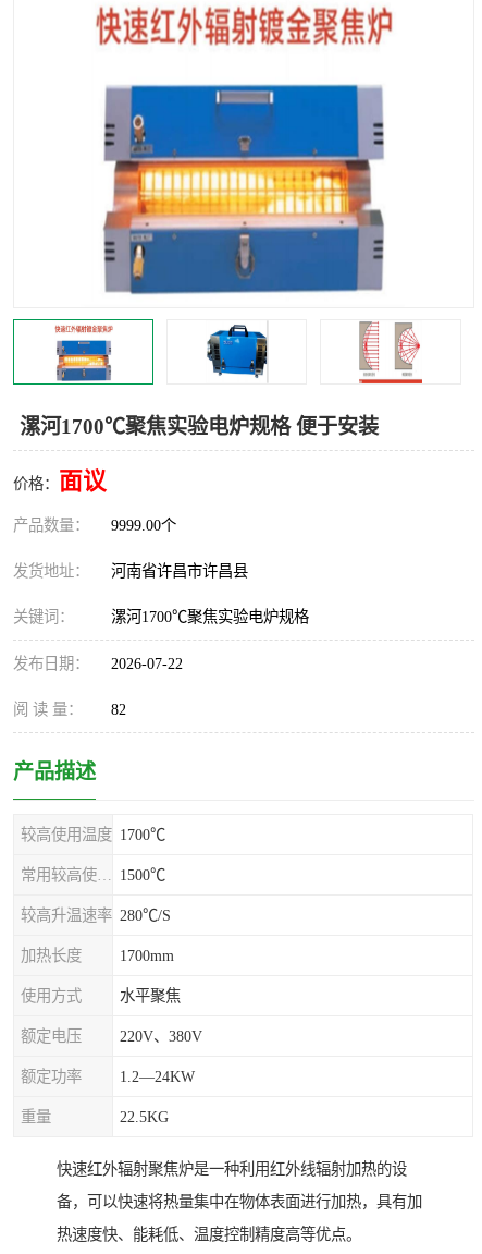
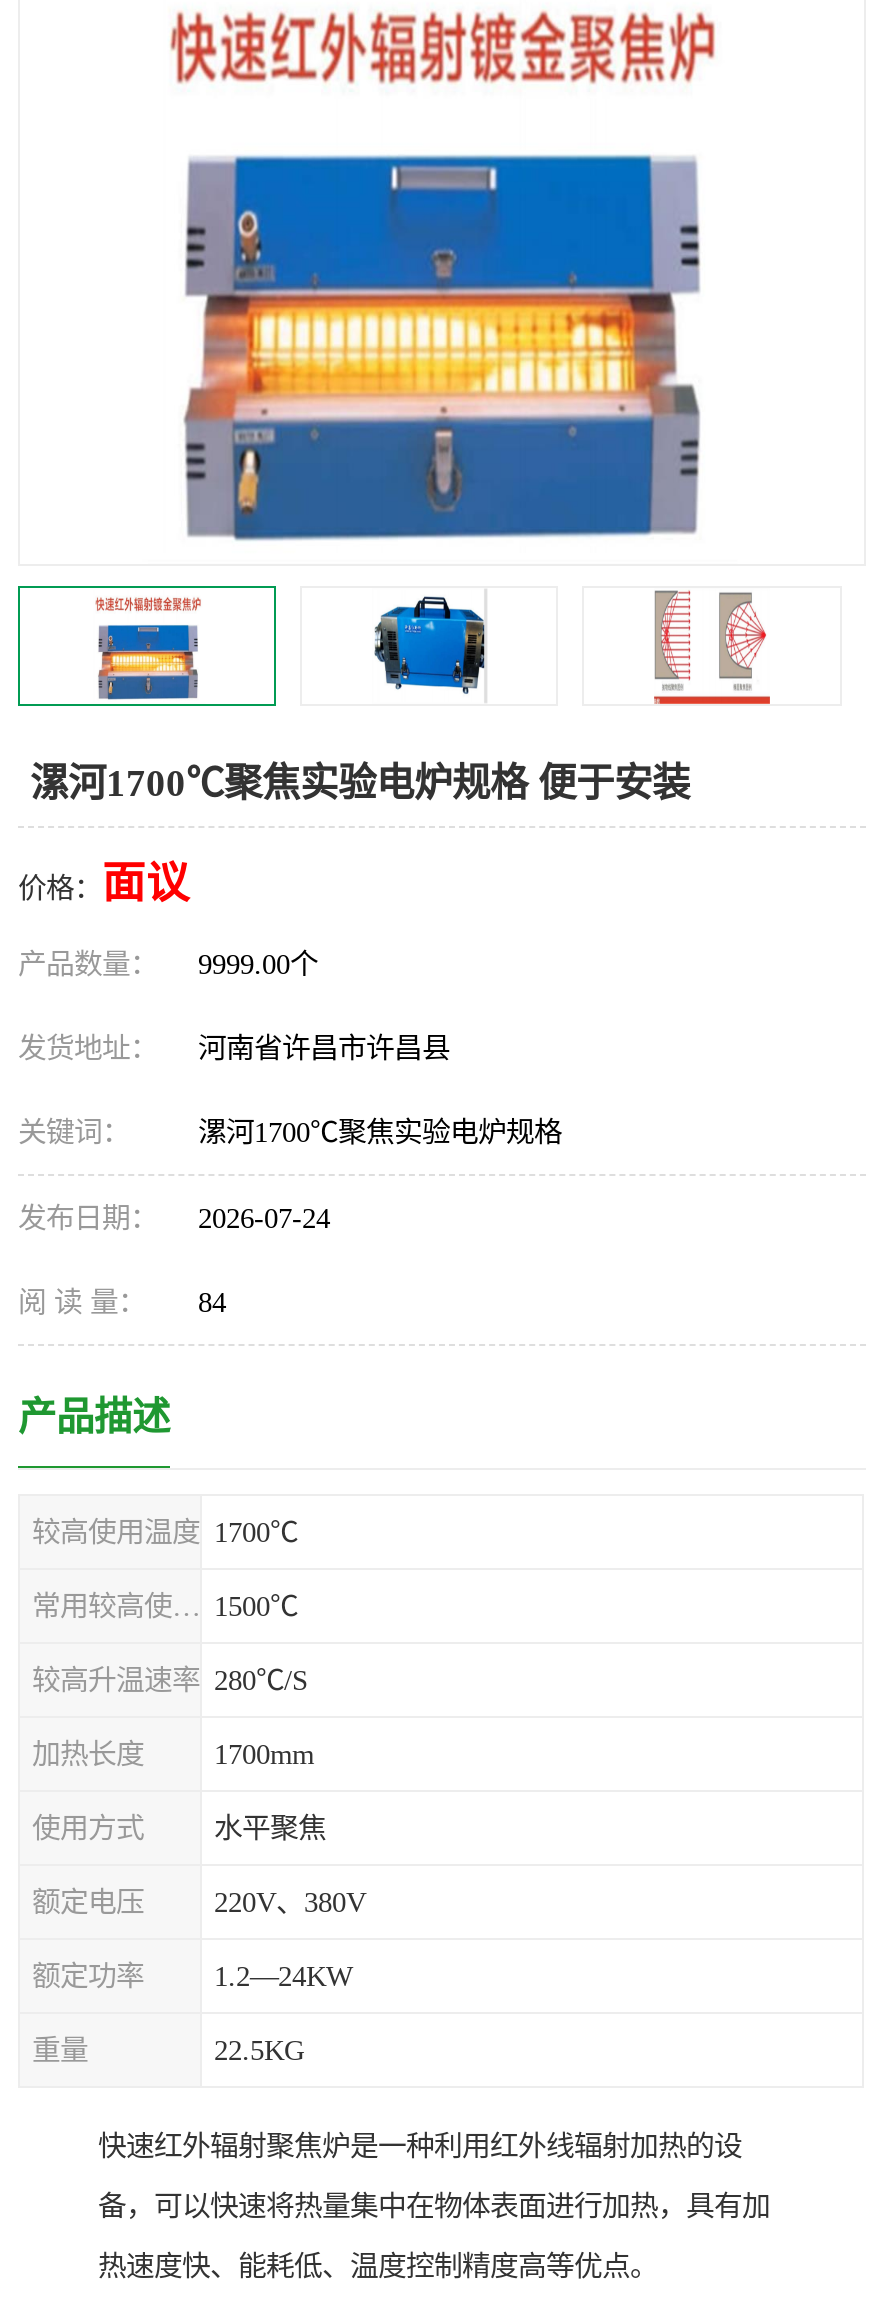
[13,655,183,672] 发布日期： 2026-07-22 -> [18,1202,330,1234] 发布日期： 2026-07-24
[13,701,126,718] 阅 读 量： 82 -> [18,1286,226,1318] 阅 读 量： 84

